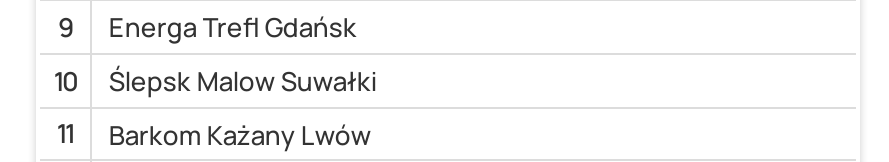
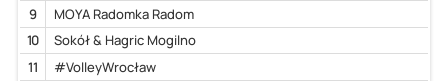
[109,10,357,46] Energa Trefl Gdańsk -> [54,5,194,23] MOYA Radomka Radom
[109,63,377,99] Ślepsk Malow Suwałki -> [54,31,196,49] Sokół & Hagric Mogilno
[109,116,371,152] Barkom Każany Lwów -> [54,58,156,76] #VolleyWrocław

